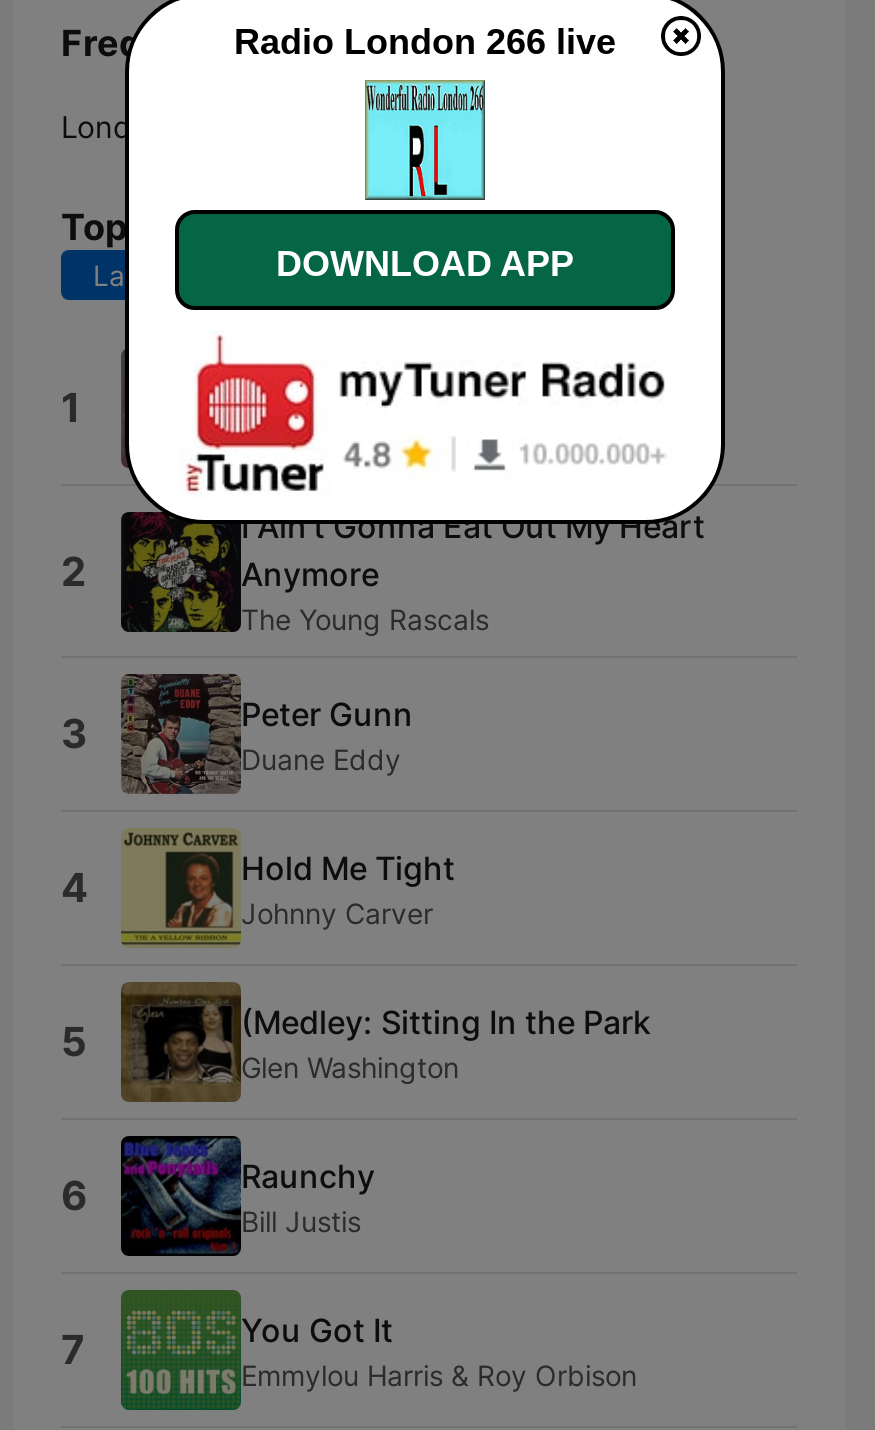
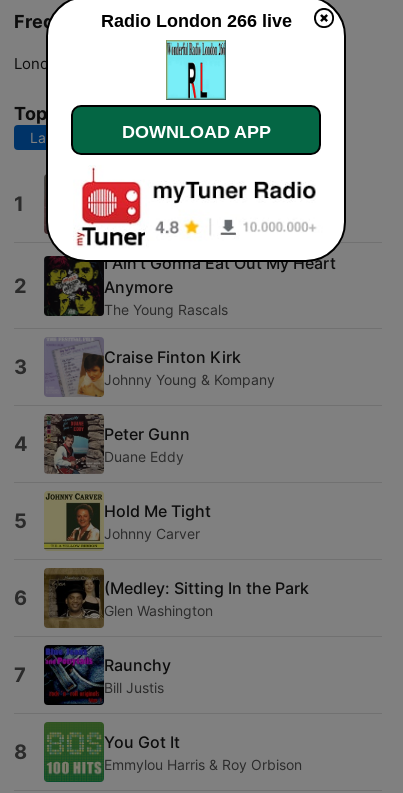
none -> [14,338,275,456] [image] | Craise Finton Kirk | Johnny Young & Kompany | 4
[61,864,89,912] 4 -> [14,509,27,533] 5
[61,1018,87,1066] 5 -> [14,586,27,610] 6
[61,1172,87,1220] 6 -> [14,663,26,687] 7
[61,1326,85,1374] 7 -> [14,740,27,764] 8

